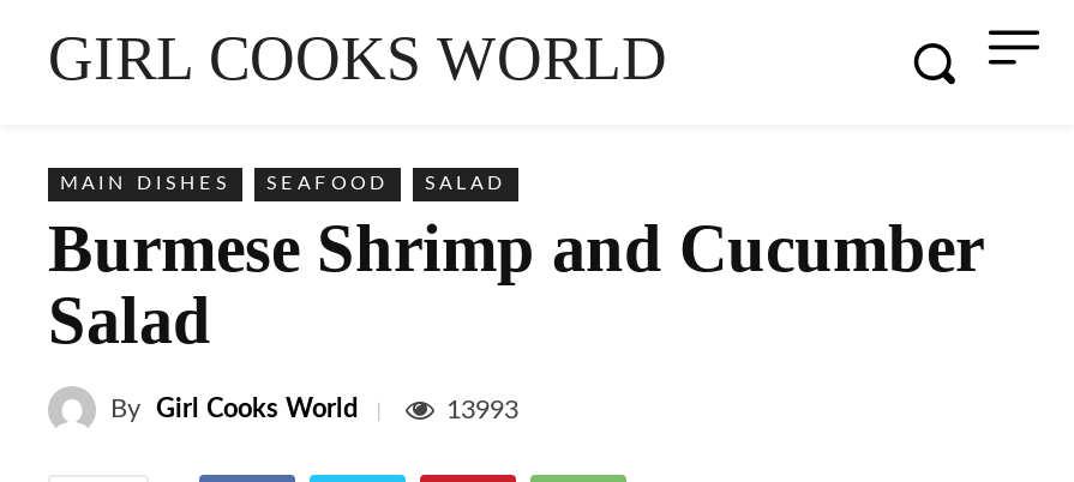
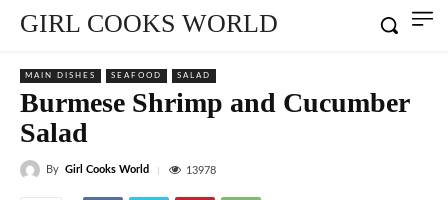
[446,397,518,423] 13993 -> [186,164,216,175] 13978

